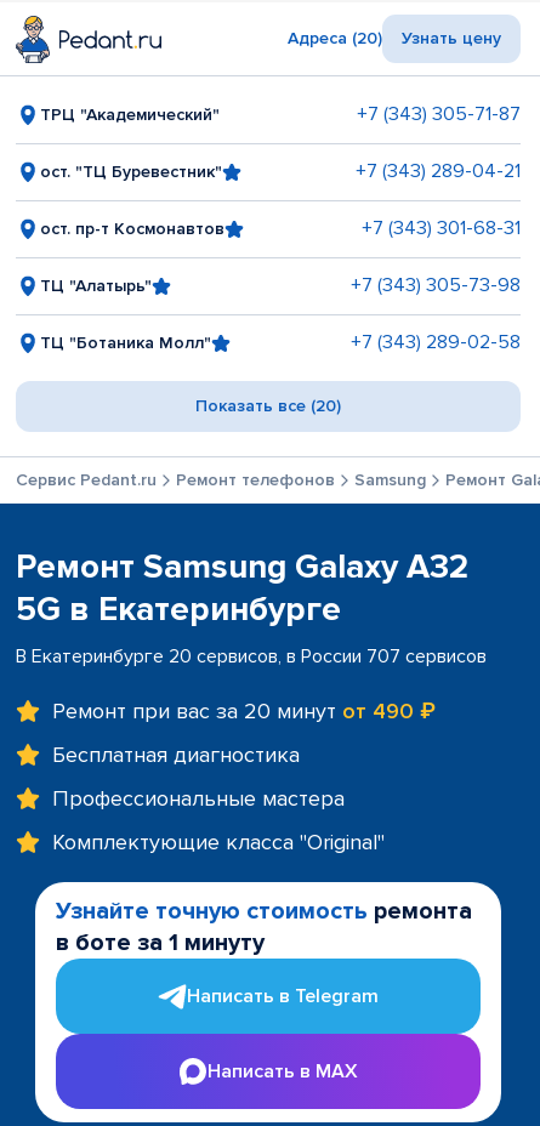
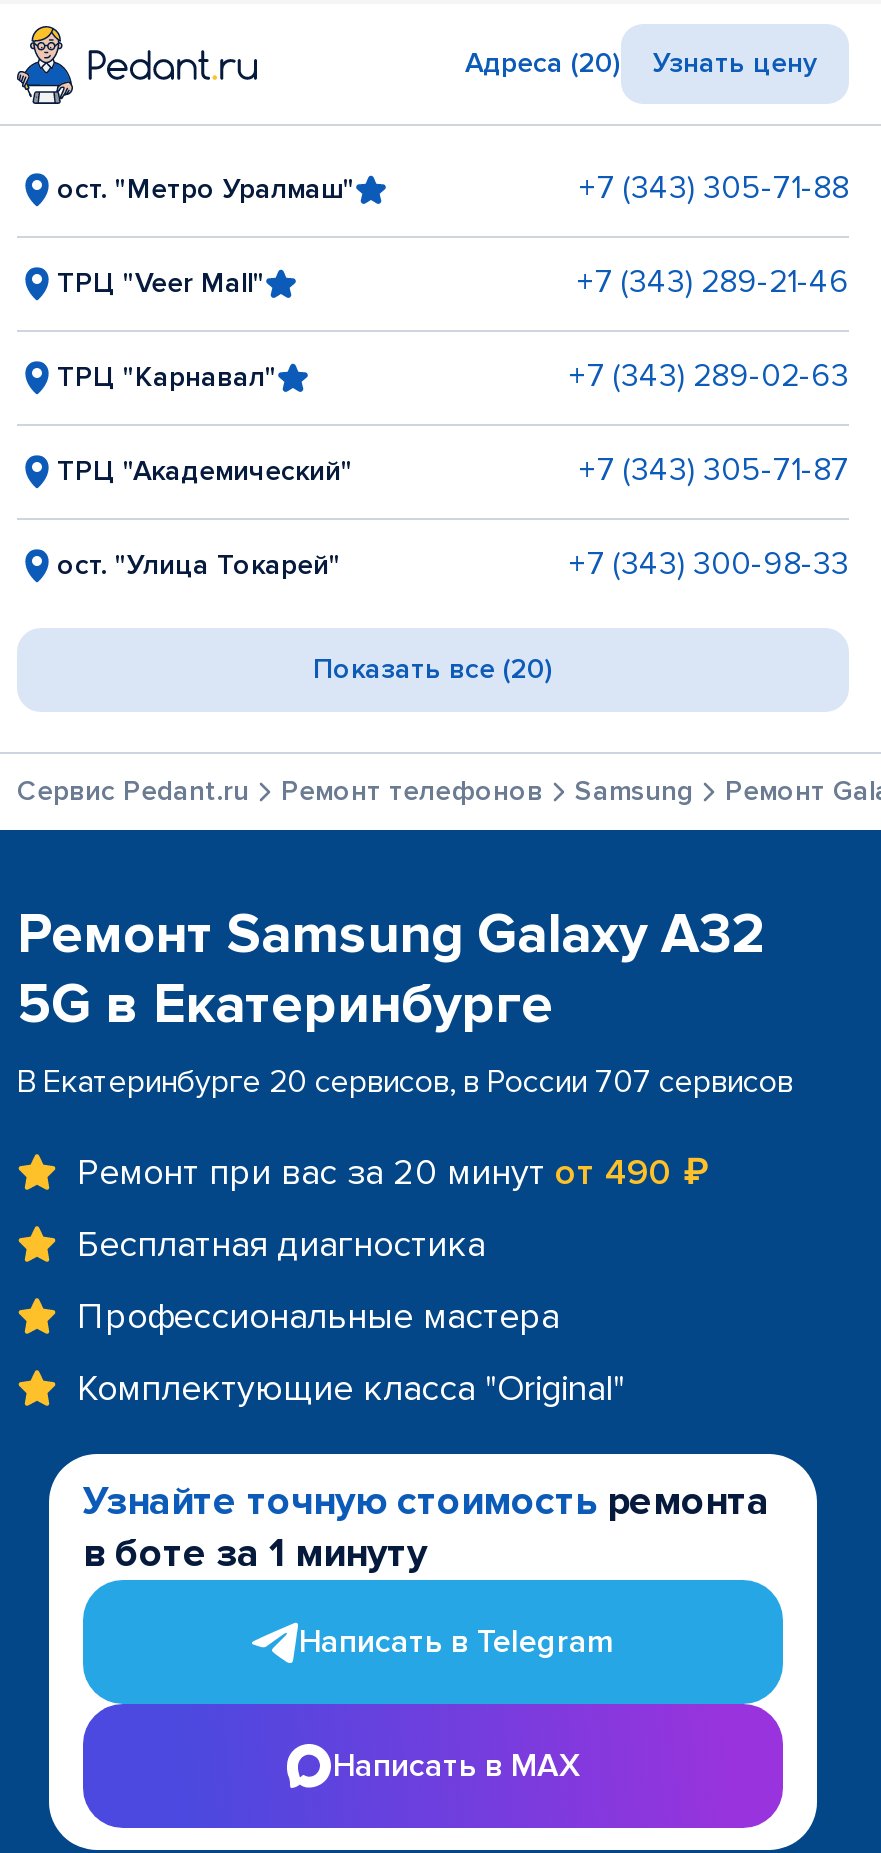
none -> [57,168,849,396] ост. "Метро Уралмаш" | +7 (343) 305-71-88 | ТРЦ "Veer Mall" | +7 (343) 289-21-46 | ТРЦ "Карнавал" | +7 (343) 289-02-63
moved [40,102,521,126] -> [57,450,849,490]: ТРЦ "Академический" | +7 (343) 305-71-87
[40,159,521,354] ост. "ТЦ Буревестник" | +7 (343) 289-04-21 | ост. пр-т Космонавтов | +7 (343) 301-68-31 | ТЦ "Алатырь" | +7 (343) 305-73-98 | ТЦ "Ботаника Молл" | +7 (343) 289-02-58 -> [57,544,849,584] ост. "Улица Токарей" | +7 (343) 300-98-33

